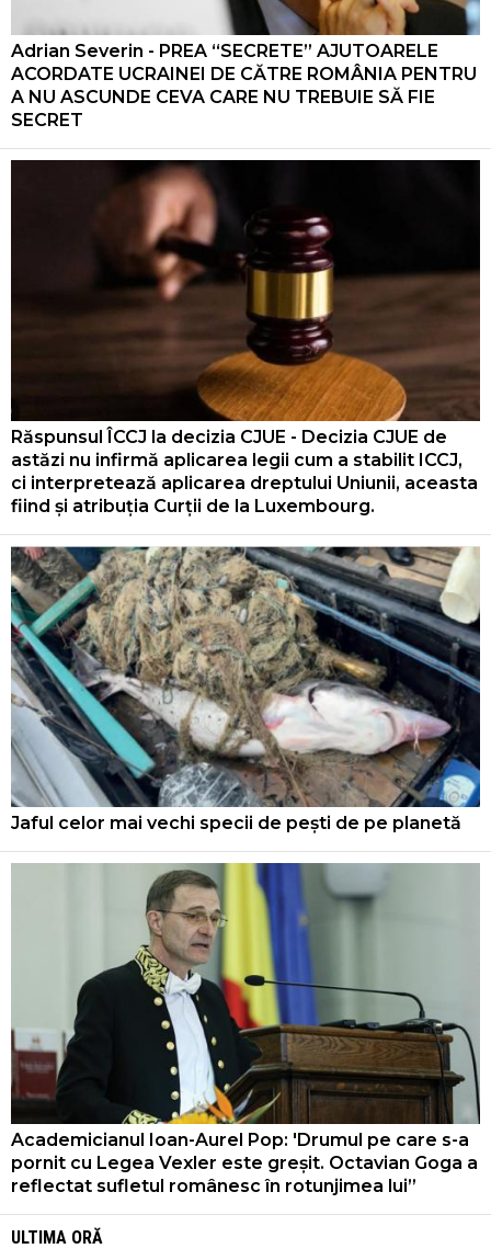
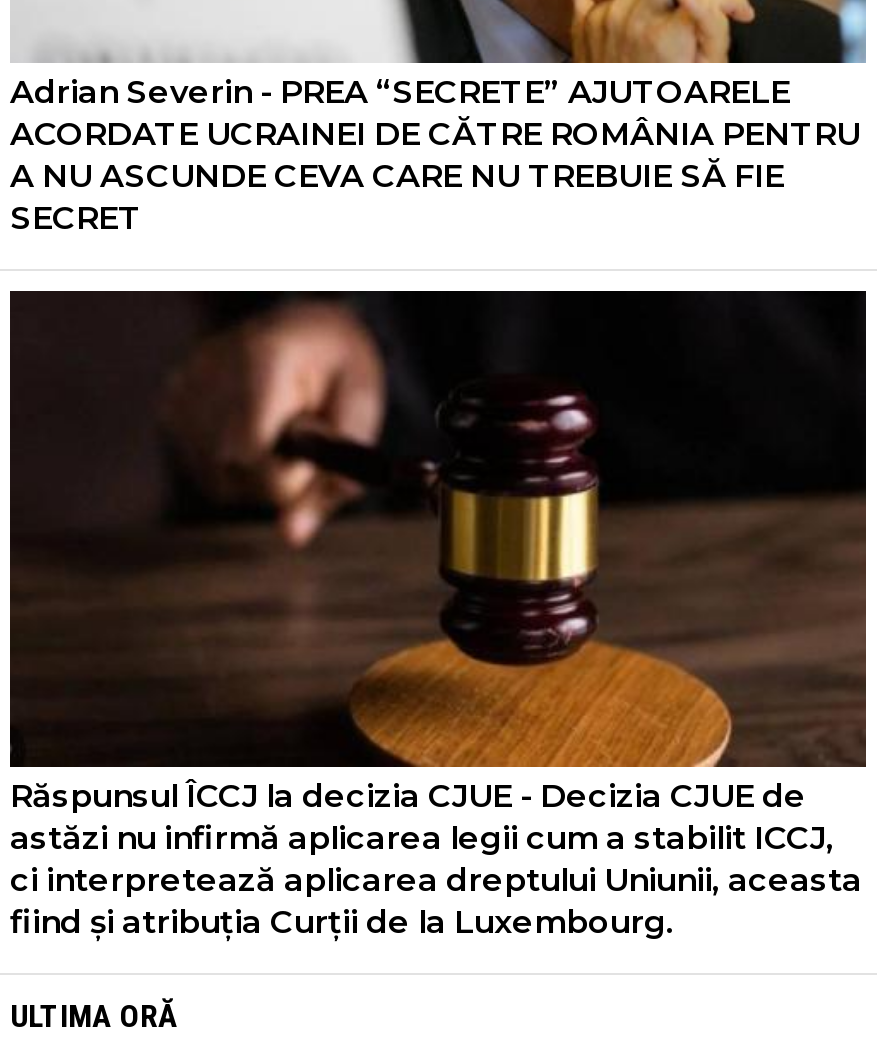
[10,545,481,833] [image] | Jaful celor mai vechi specii de pești de pe planetă -> none
[10,862,481,1196] [image] | Academicianul Ioan-Aurel Pop: 'Drumul pe care s-a | pornit cu Legea Vexler este greșit. Octavian Goga a | reflectat sufletul românesc în rotunjimea lui” -> none

